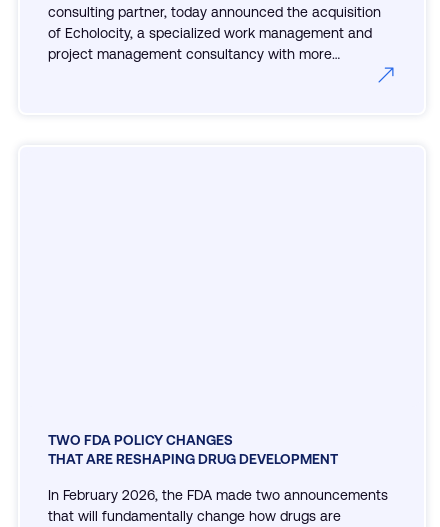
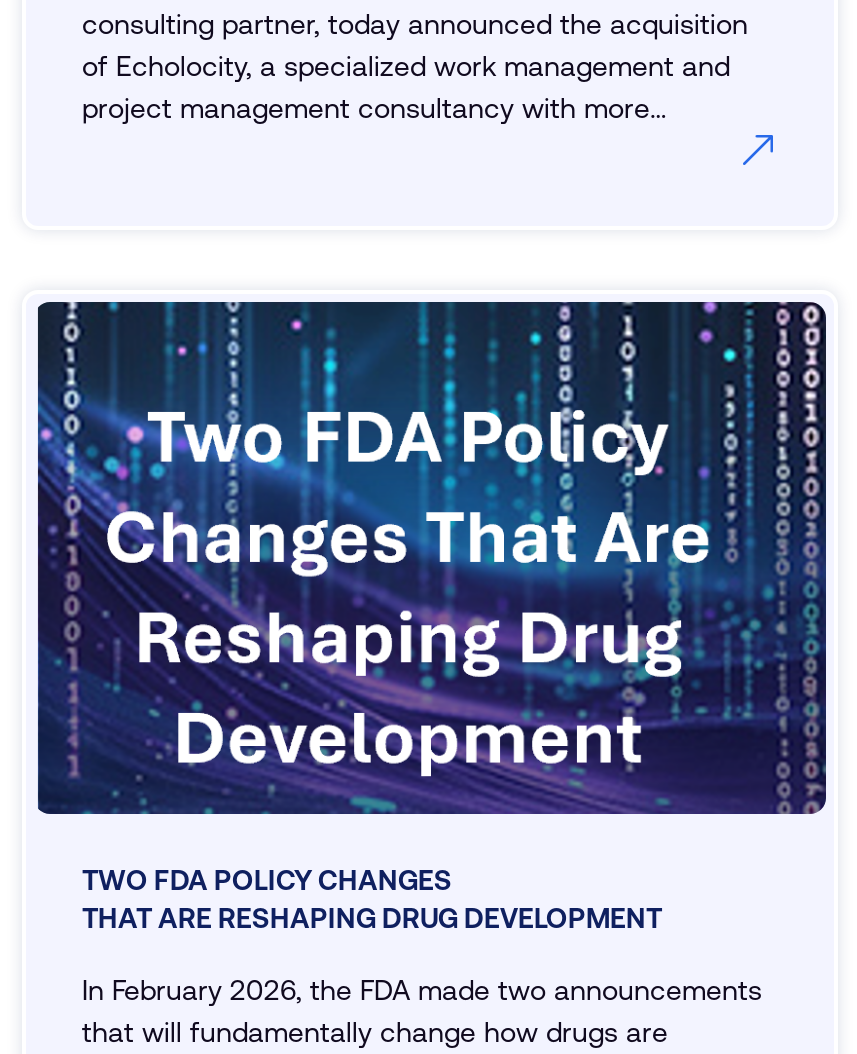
none -> [36,300,828,816] [image]

